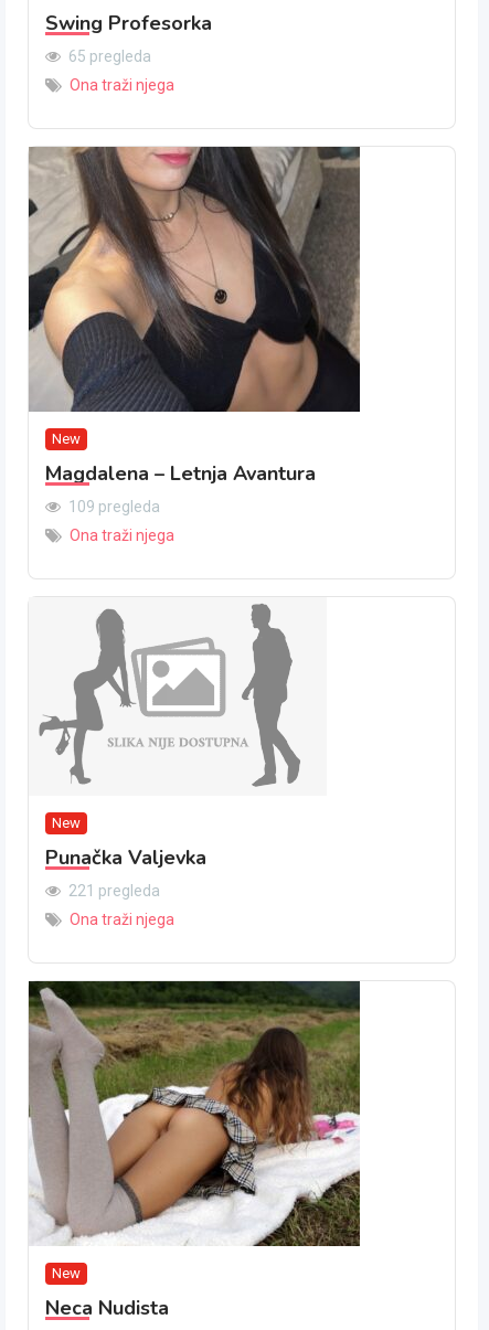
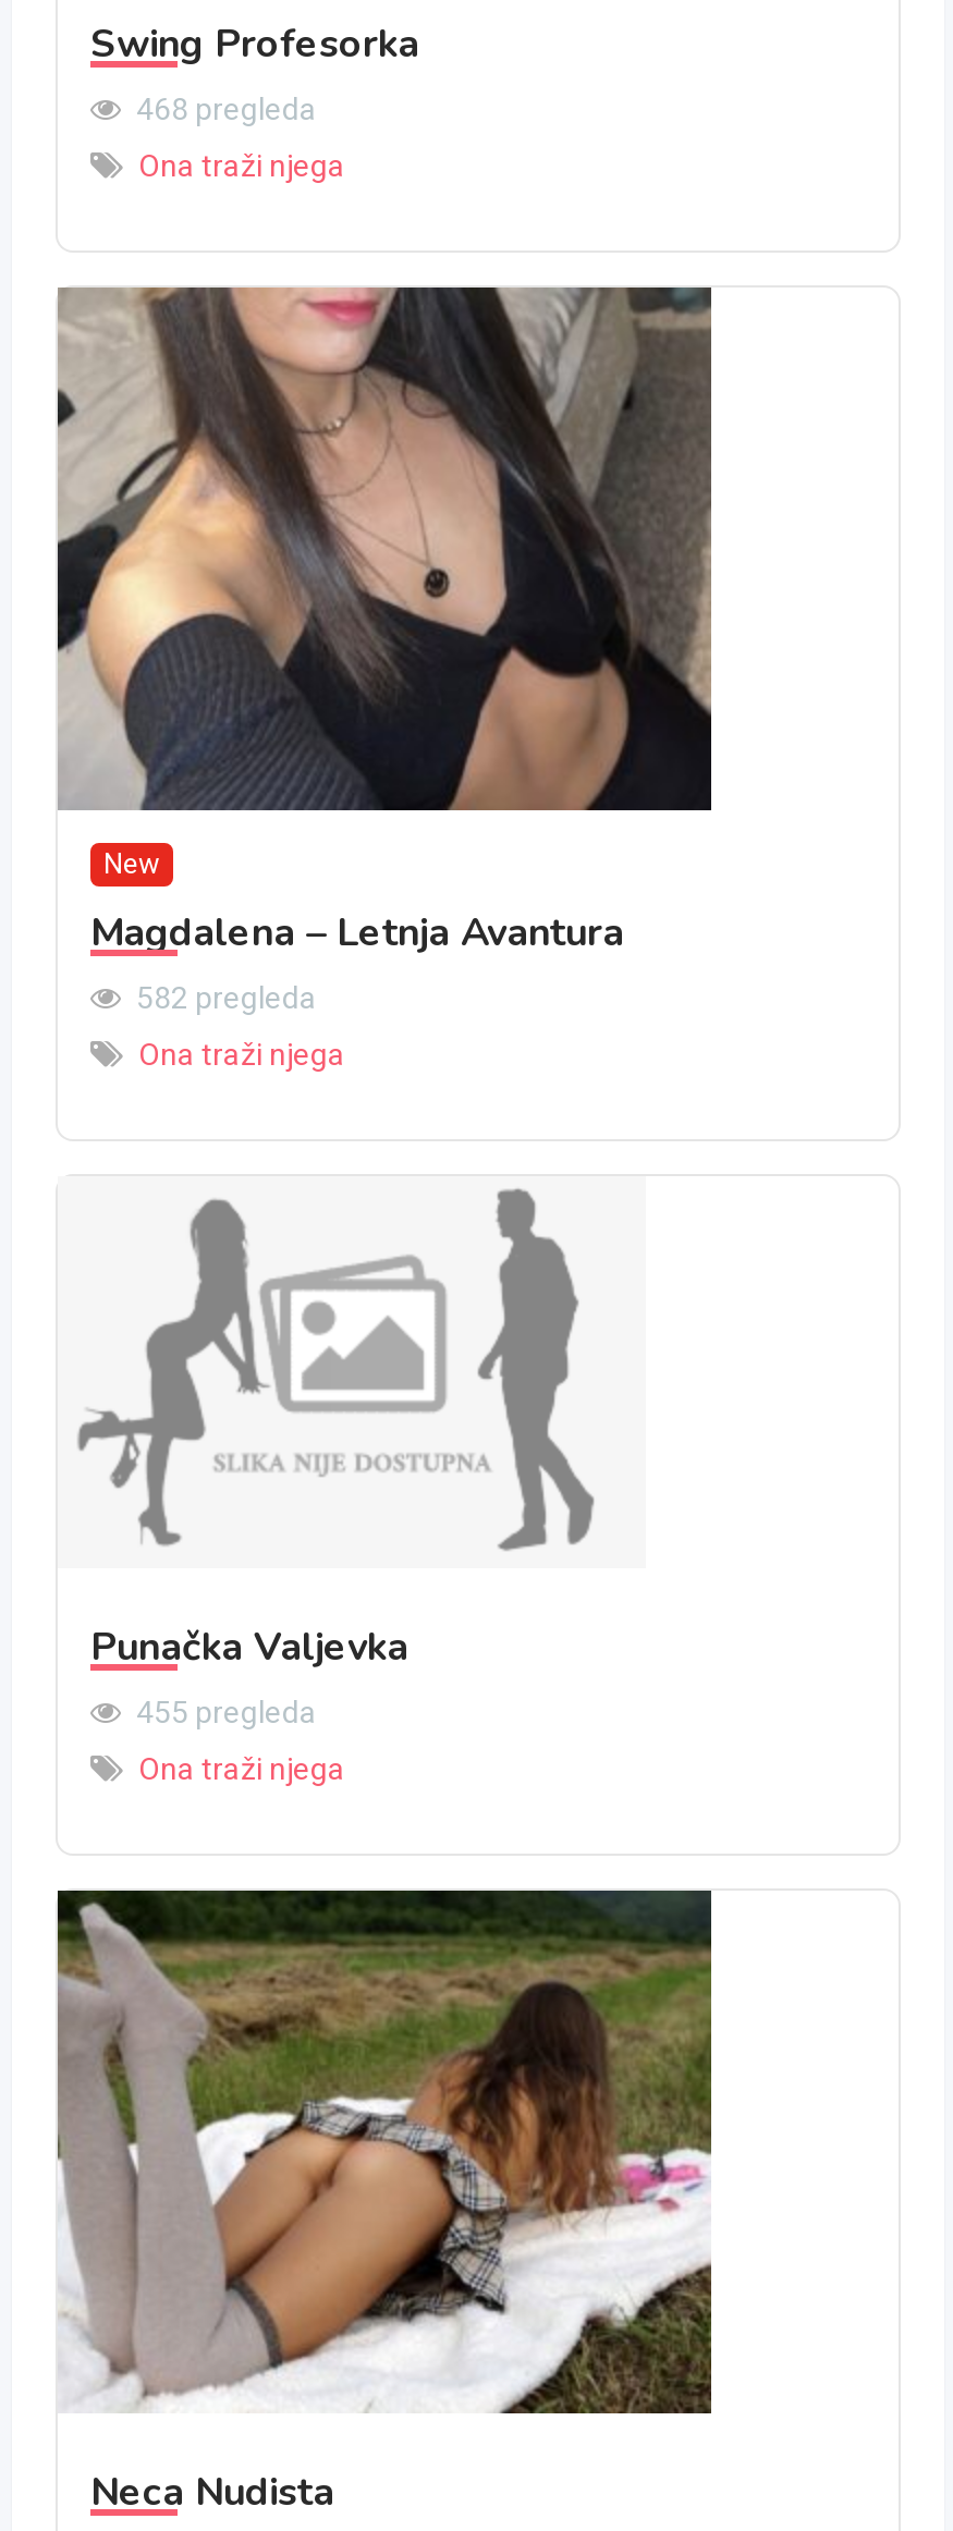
[68,47,151,65] 65 pregleda -> [136,91,317,126] 468 pregleda
[68,498,160,515] 109 pregleda -> [136,980,317,1015] 582 pregleda
[52,815,81,831] New -> none
[68,882,160,900] 221 pregleda -> [136,1695,317,1729] 455 pregleda
[52,1265,81,1281] New -> none

